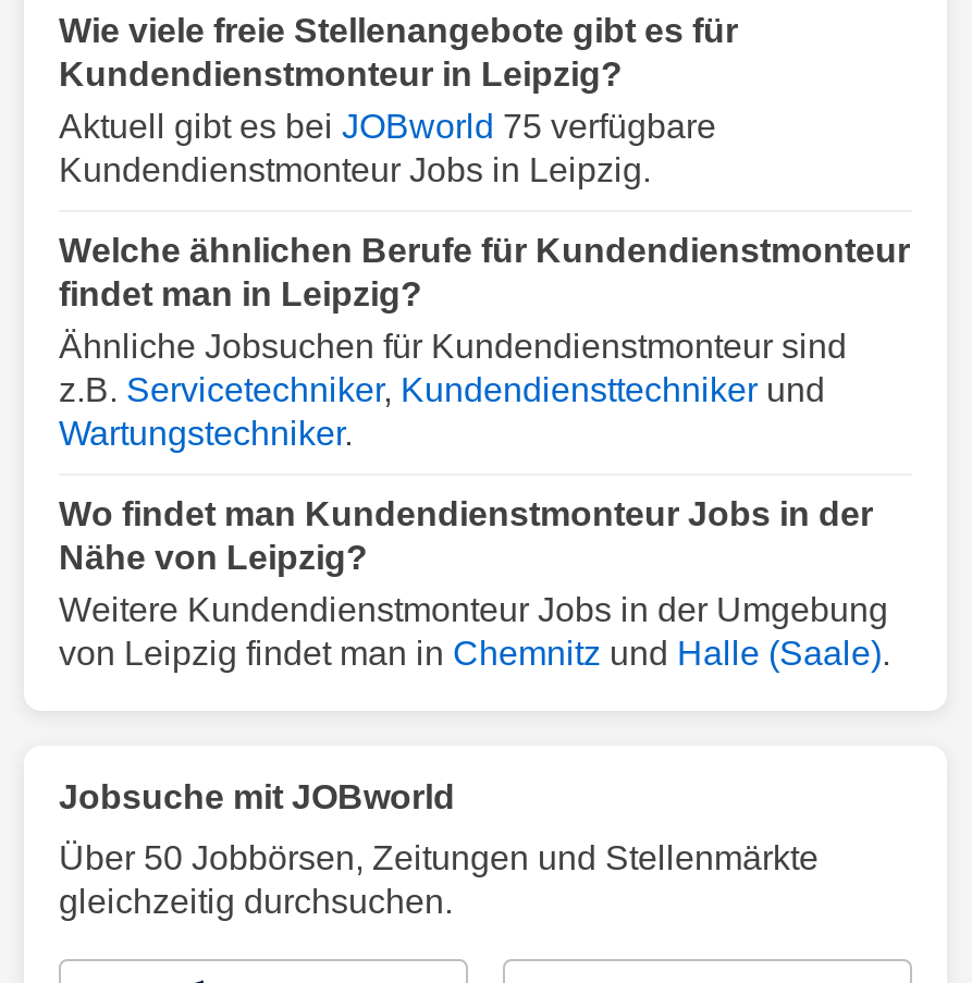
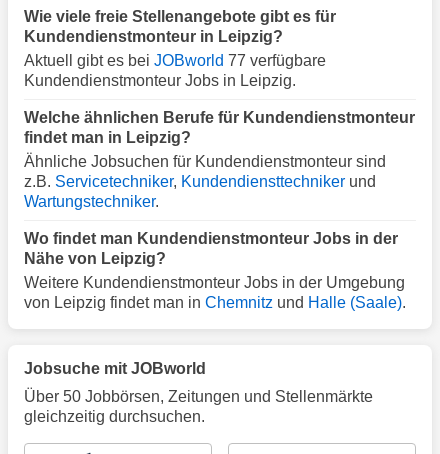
[59,108,716,145] Aktuell gibt es bei JOBworld 75 verfügbare -> [24,52,326,69] Aktuell gibt es bei JOBworld 77 verfügbare

